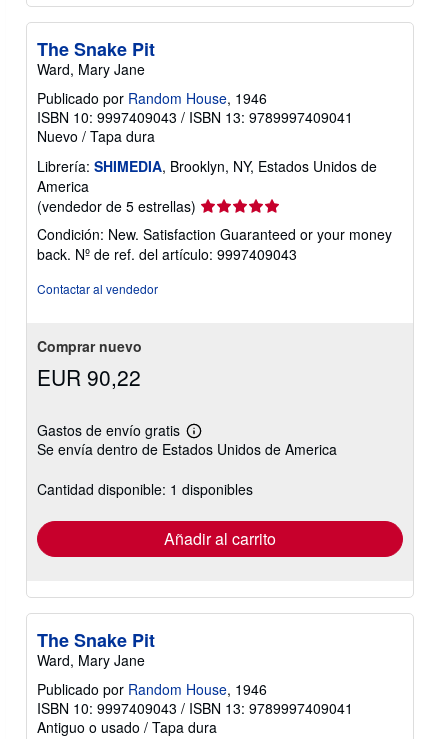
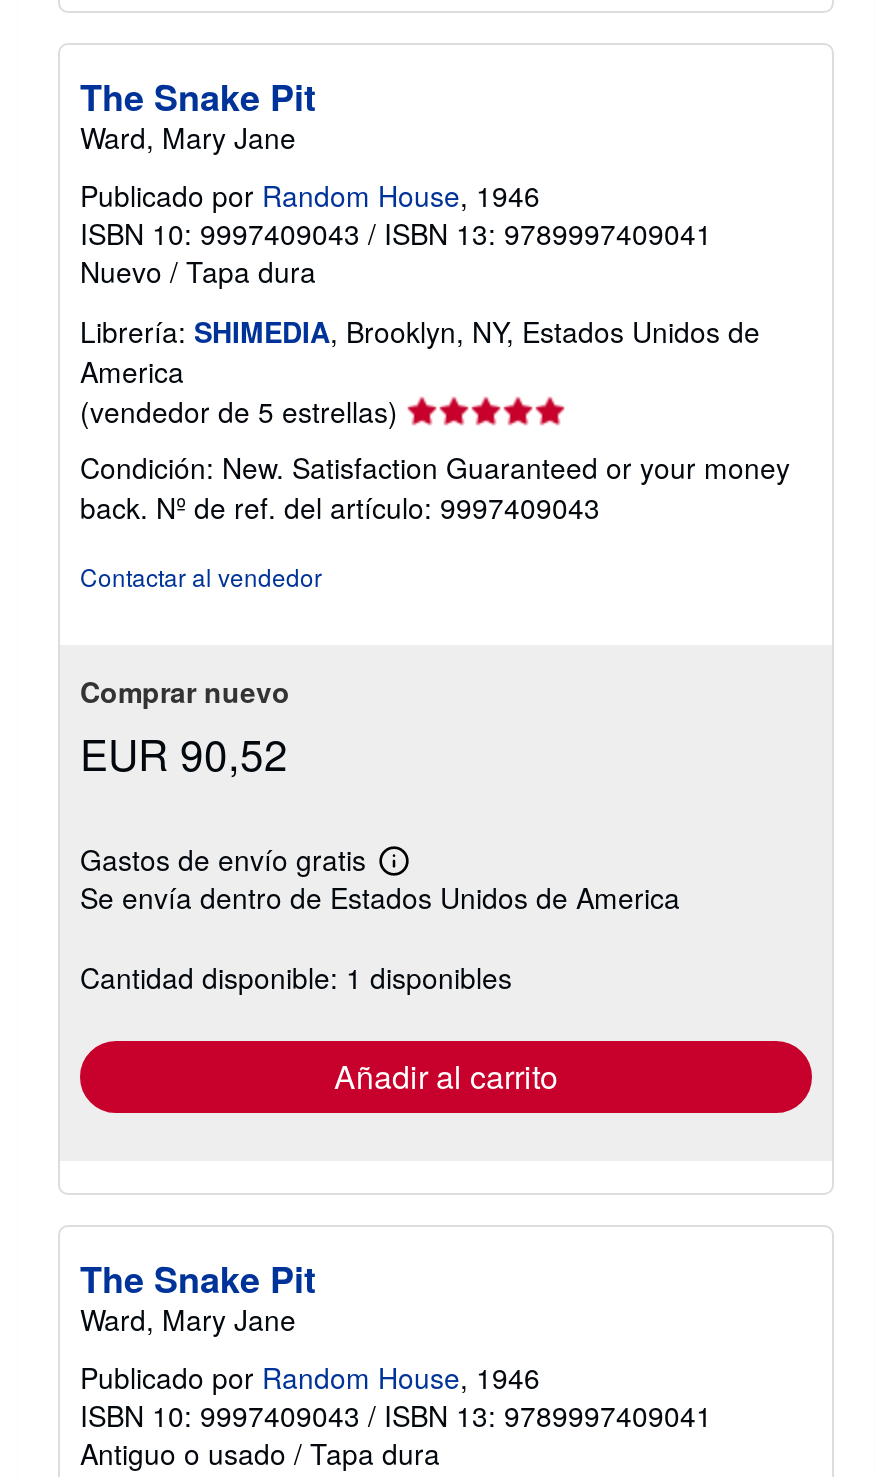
[37,362,141,392] EUR 90,22 -> [80,724,288,784] EUR 90,52

